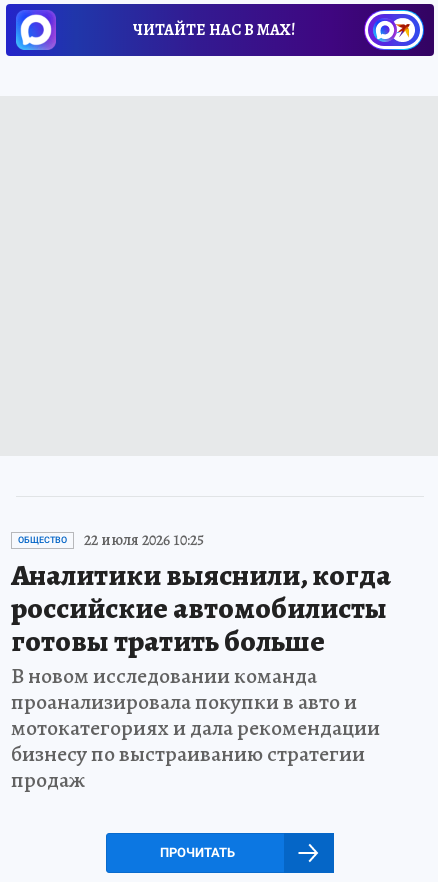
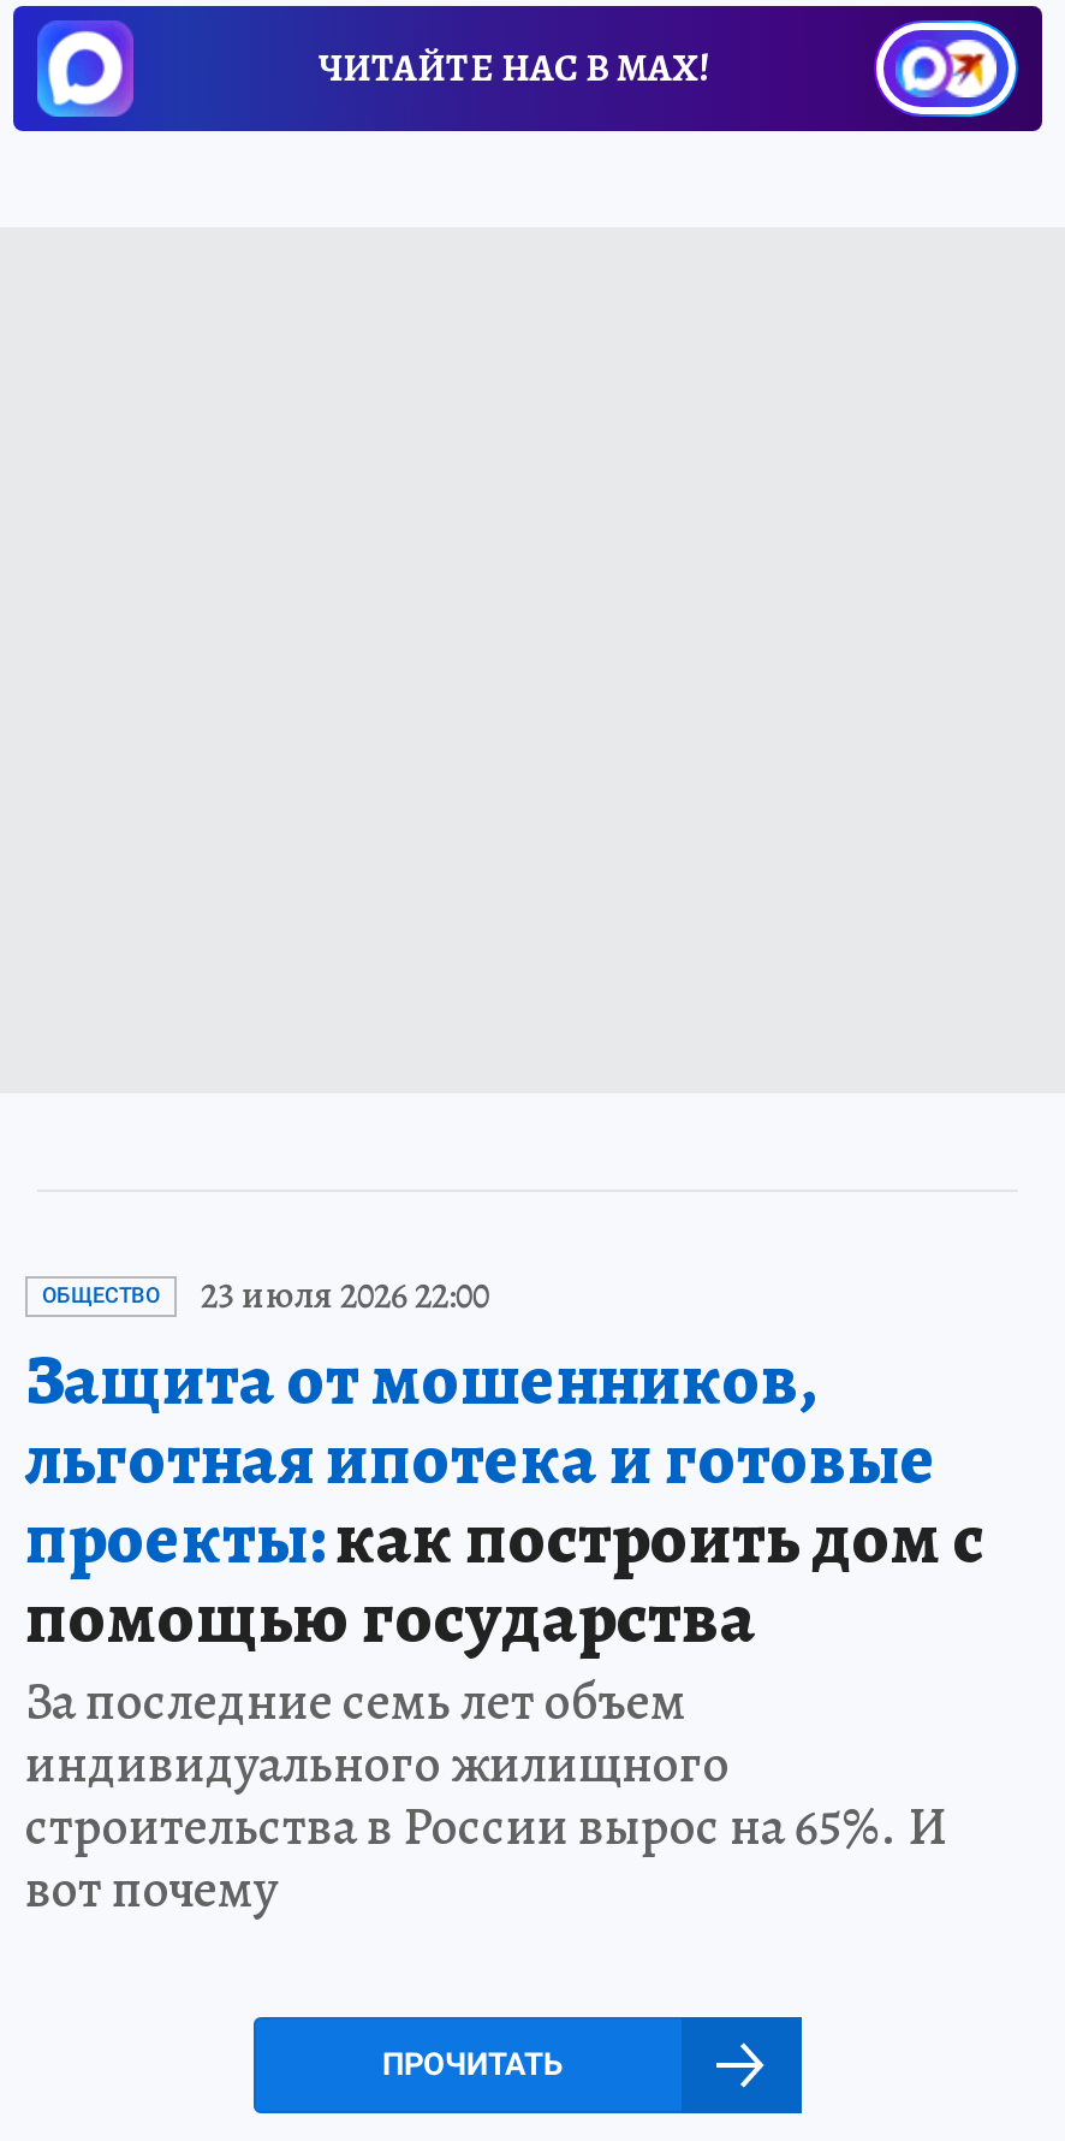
[11,529,391,795] 22 июля 2026 10:25 | Аналитики выяснили, когда | российские автомобилисты | готовы тратить больше | В новом исследовании команда | проанализировала покупки в авто и | мотокатегориях и дала рекомендации | бизнесу по выстраиванию стратегии | продаж -> [25,1270,984,1927] 23 июля 2026 22:00 | Защита от мошенников, | льготная ипотека и готовые | проекты:как построить дом с | помощью государства | За последние семь лет объем | индивидуального жилищного | строительства в России вырос на 65%. И | вот почему

